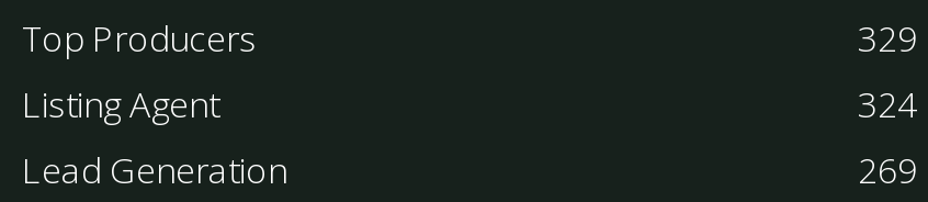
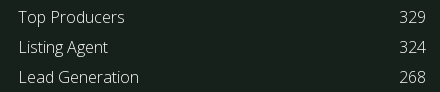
[858,145,917,194] 269 -> [399,66,426,88] 268

